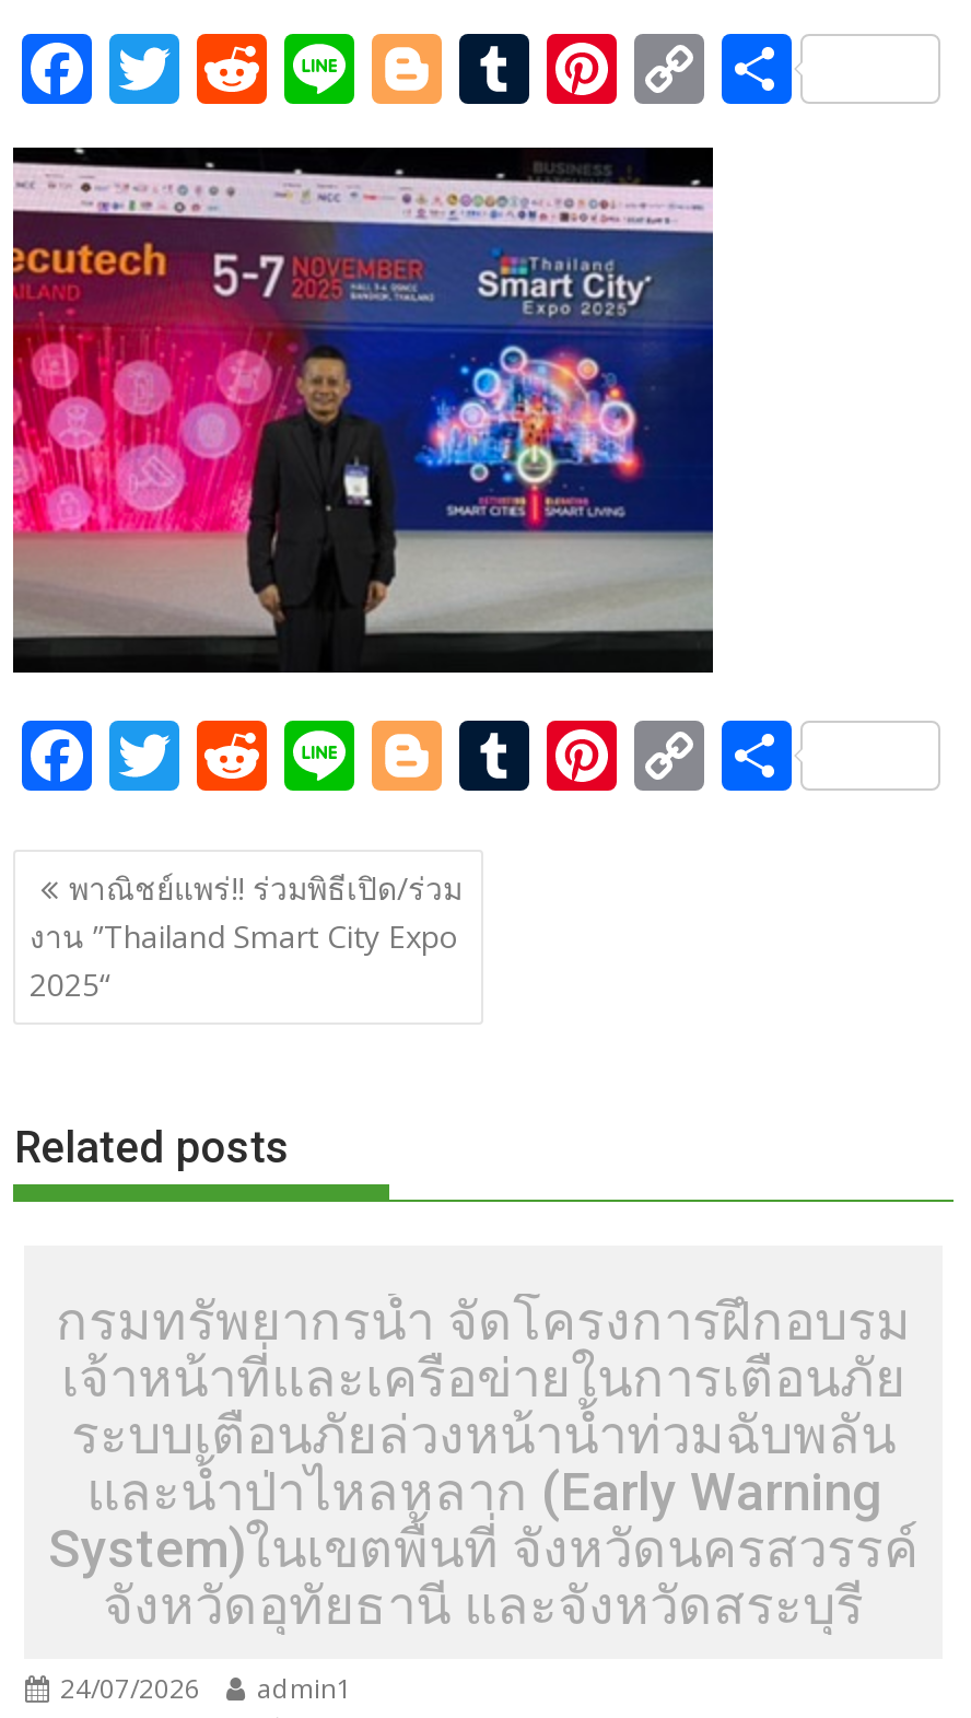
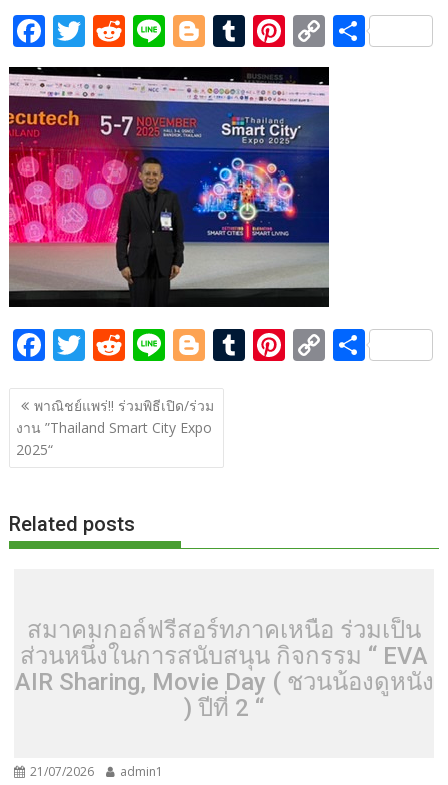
[48,1291,919,1636] กรมทรัพยากรน้ำ จัดโครงการฝึกอบรม | เจ้าหน้าที่และเครือข่ายในการเตือนภัย | ระบบเตือนภัยล่วงหน้าน้ำท่วมฉับพลัน | และน้ำป่าไหลหลาก (Early Warning | System)ในเขตพื้นที่ จังหวัดนครสวรรค์ | จังหวัดอุทัยธานี และจังหวัดสระบุรี -> [14,616,433,722] สมาคมกอล์ฟรีสอร์ทภาคเหนือ ร่วมเป็น | ส่วนหนึ่งในการสนับสนุน กิจกรรม “ EVA | AIR Sharing, Movie Day ( ชวนน้องดูหนัง | ) ปีที่ 2 “
[54,1670,351,1707] 24/07/2026 admin1 -> [27,763,163,780] 21/07/2026 admin1

